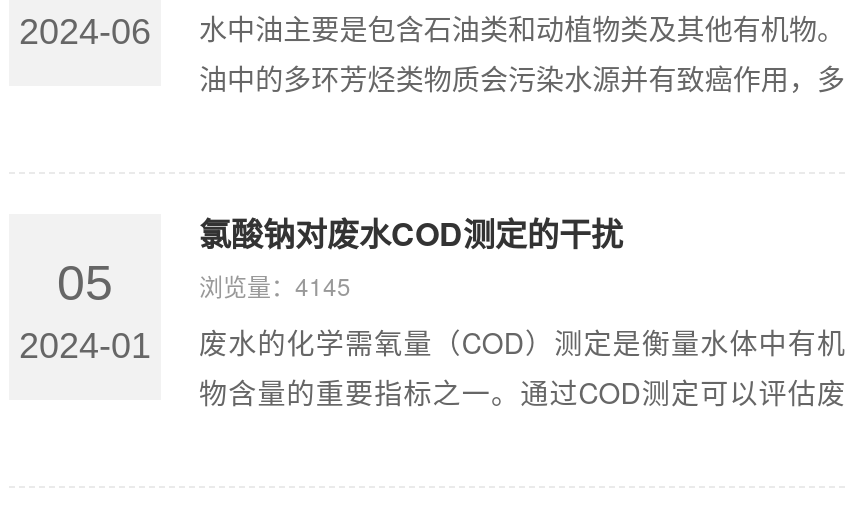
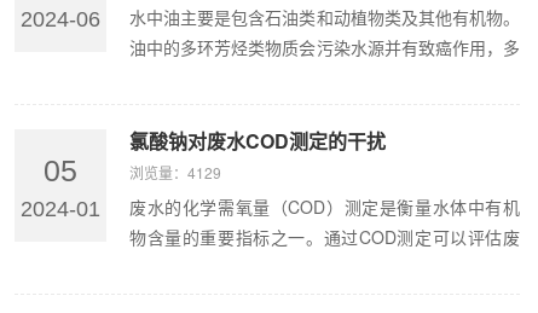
[199,267,351,301] 浏览量：4145 -> [129,161,221,182] 浏览量：4129

